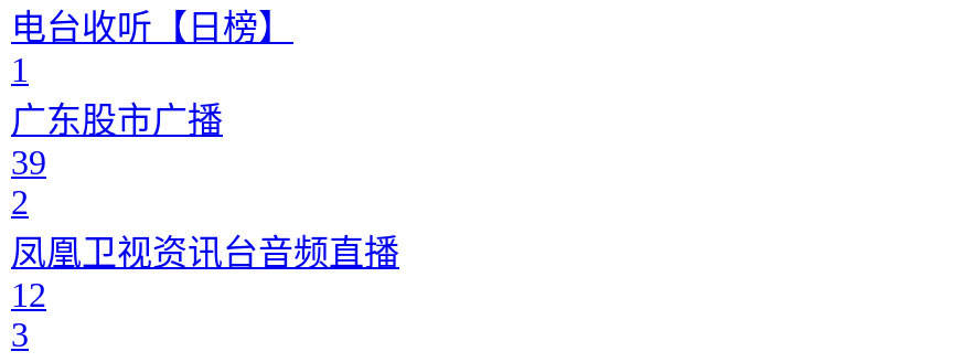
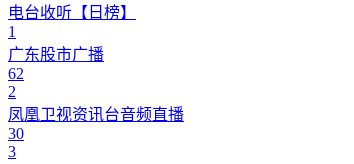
[11,143,46,181] 39 -> [8,65,24,82] 62
[11,276,46,313] 12 -> [8,125,24,142] 30

